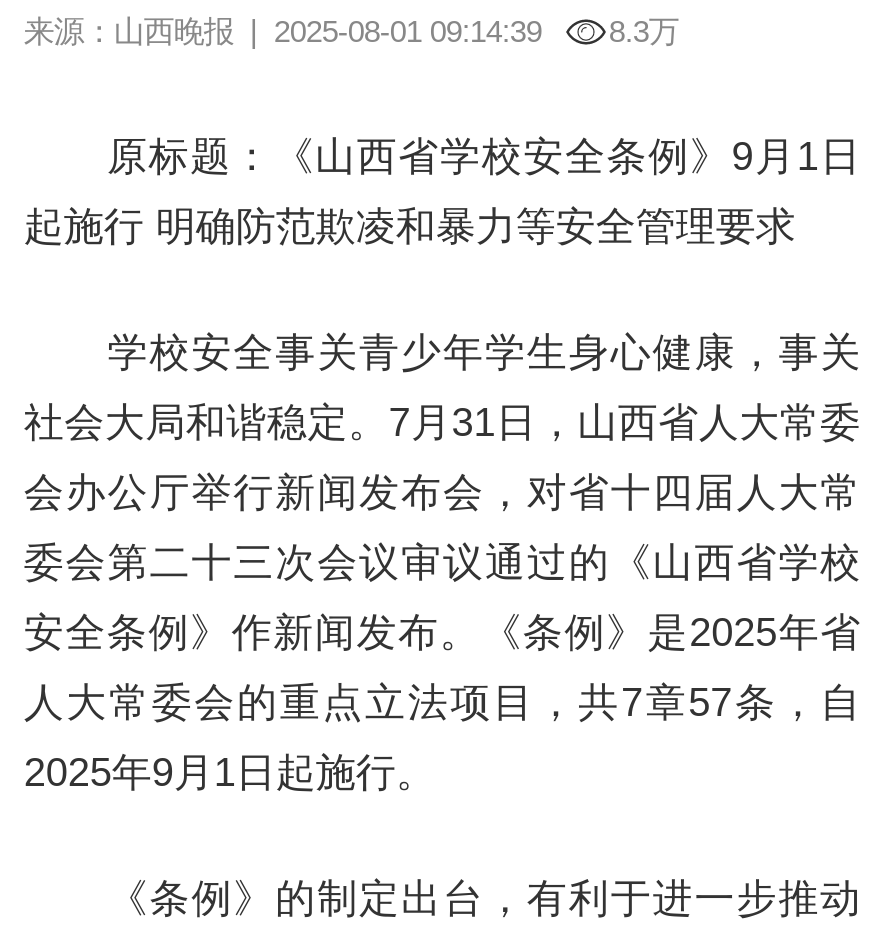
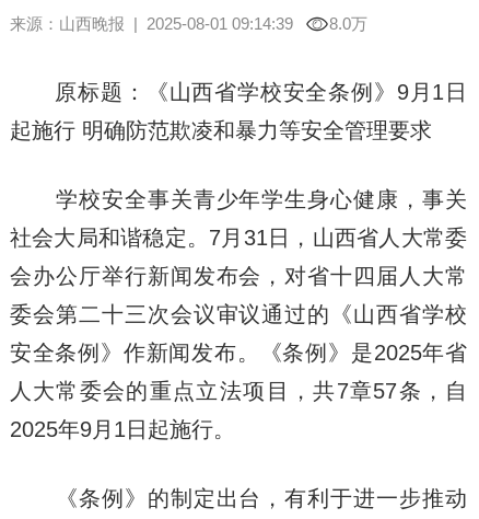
[609,13,679,47] 8.3万 -> [330,14,368,33] 8.0万

